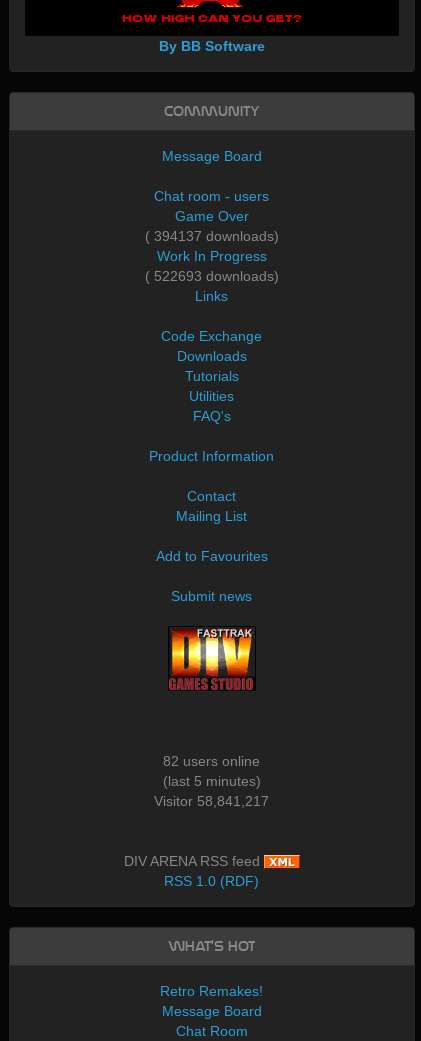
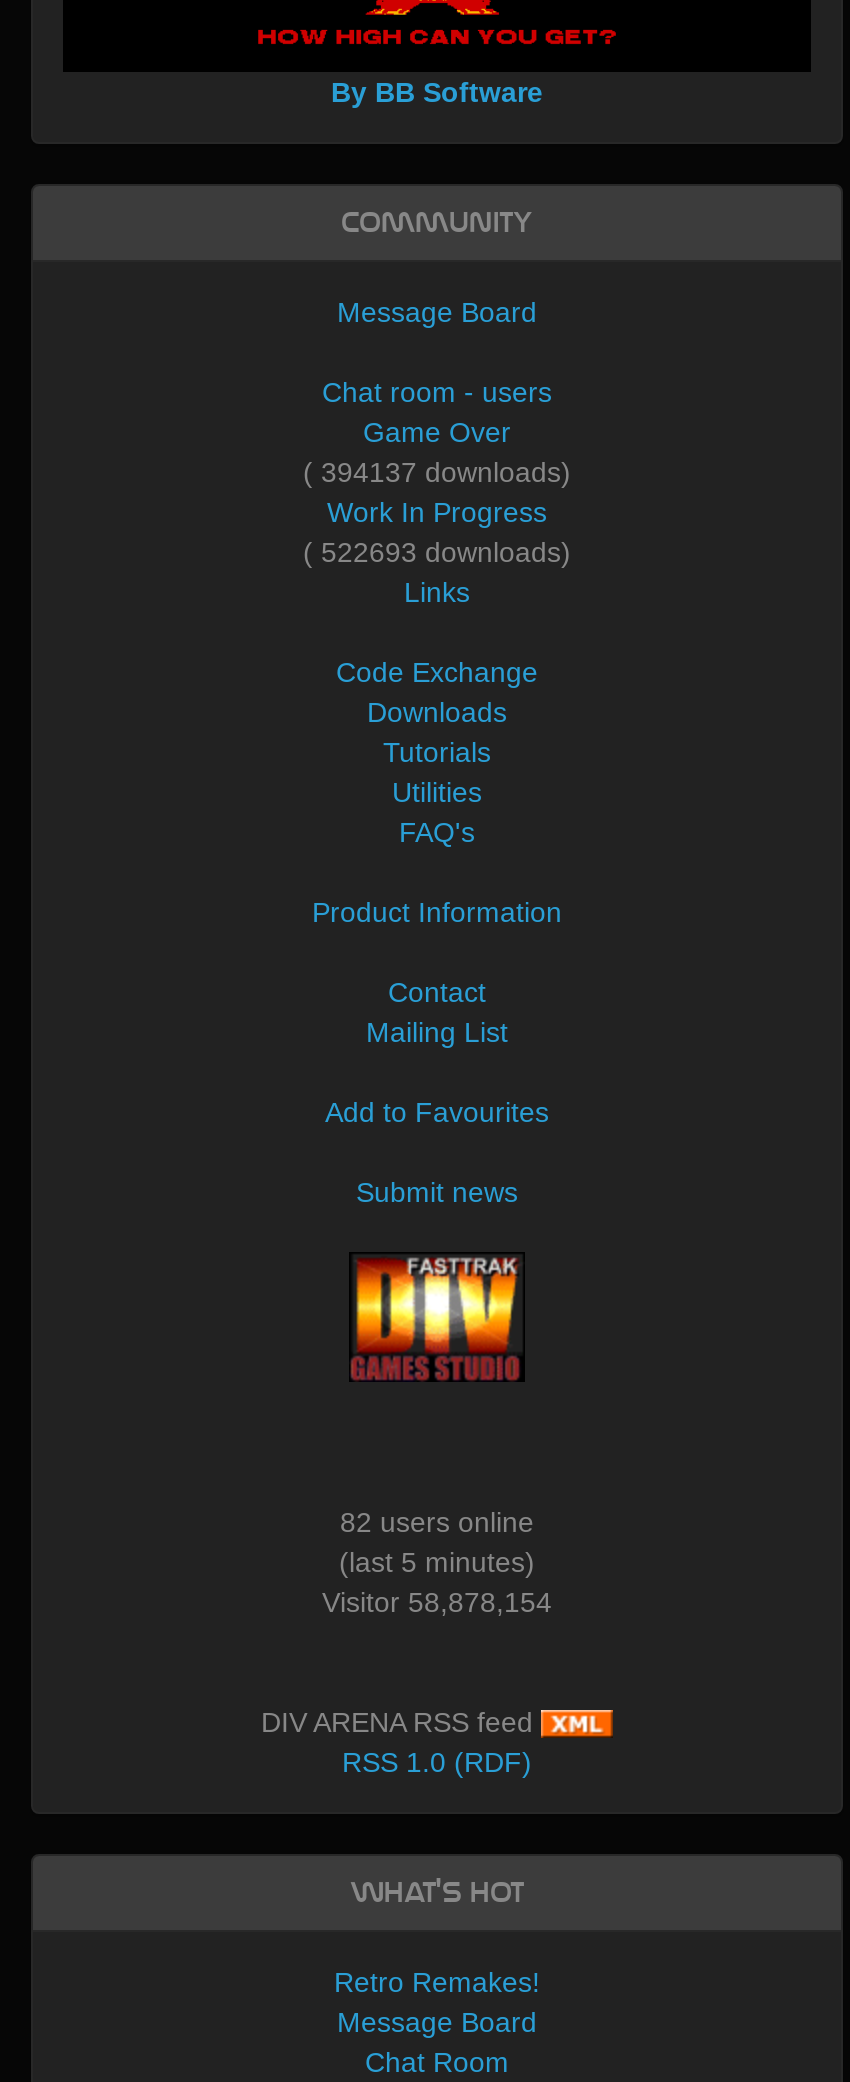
[154,793,269,809] Visitor 58,841,217 -> [322,1586,552,1618] Visitor 58,878,154

